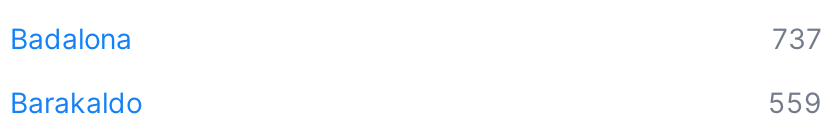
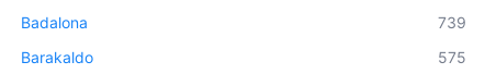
[772,20,822,54] 737 -> [438,13,466,31] 739
[768,84,822,118] 559 -> [438,47,466,66] 575

